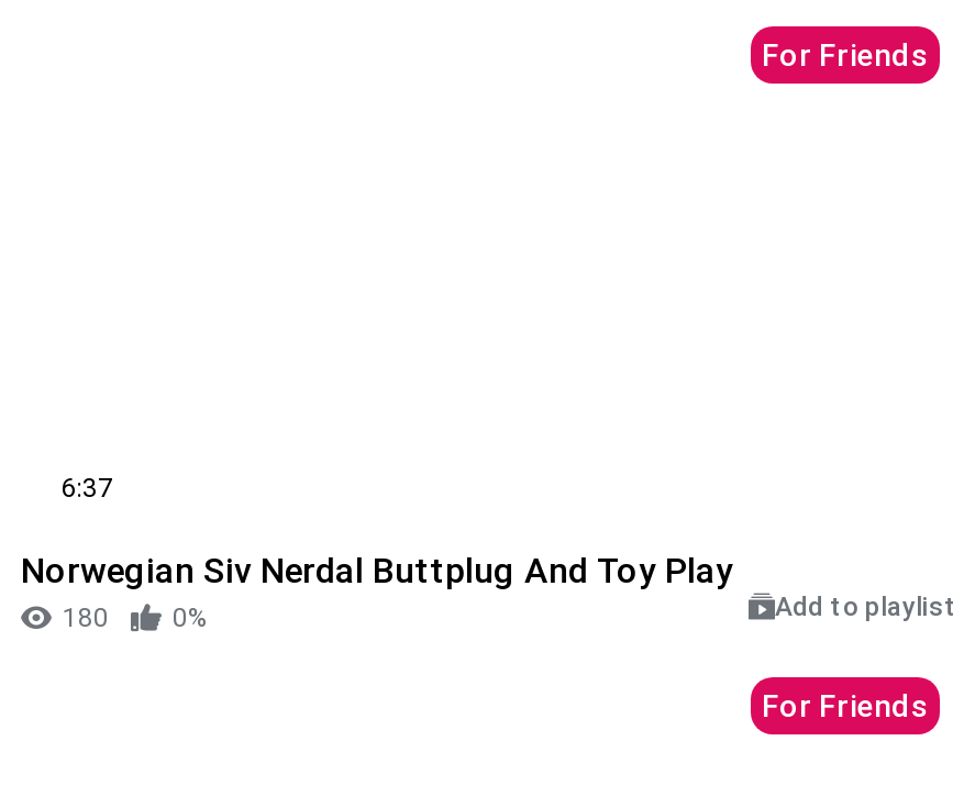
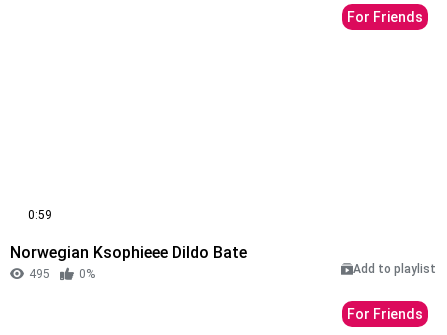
[60,474,113,505] 6:37 -> [28,208,52,222] 0:59
[21,551,733,634] Norwegian Siv Nerdal Buttplug And Toy Play | 180 -> [10,243,247,281] Norwegian Ksophieee Dildo Bate | 495

